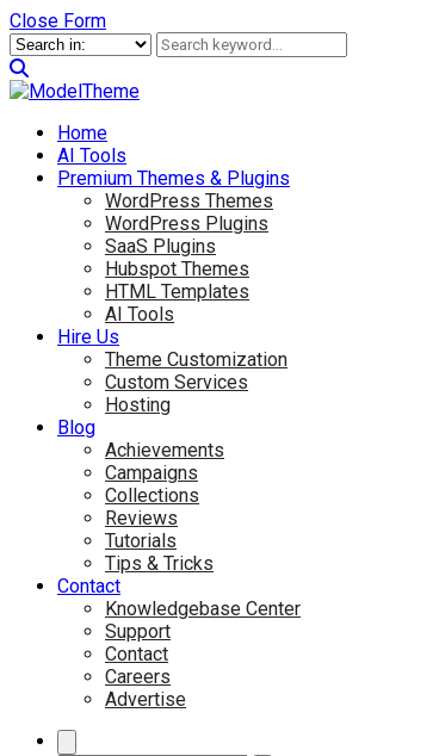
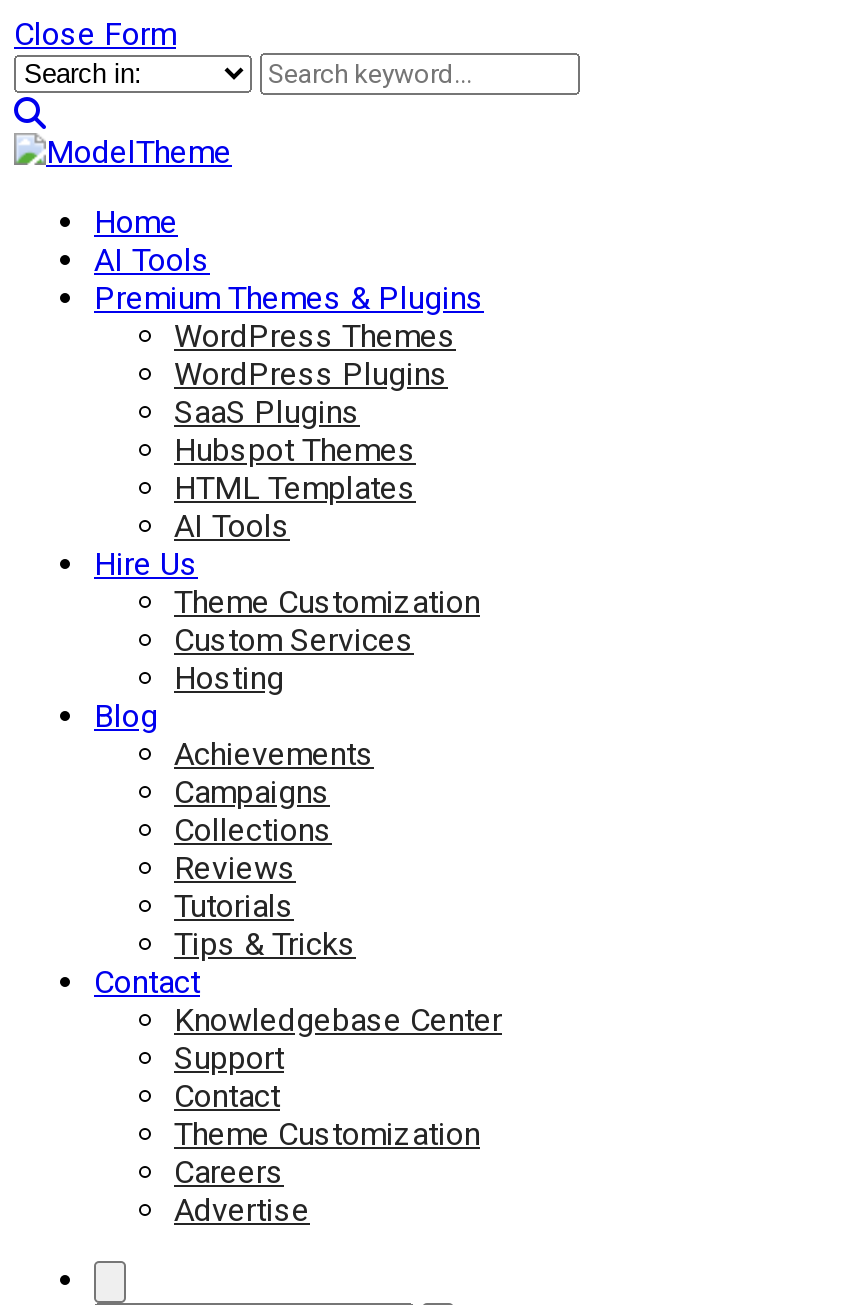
none -> [174,1115,480,1153] Theme Customization

